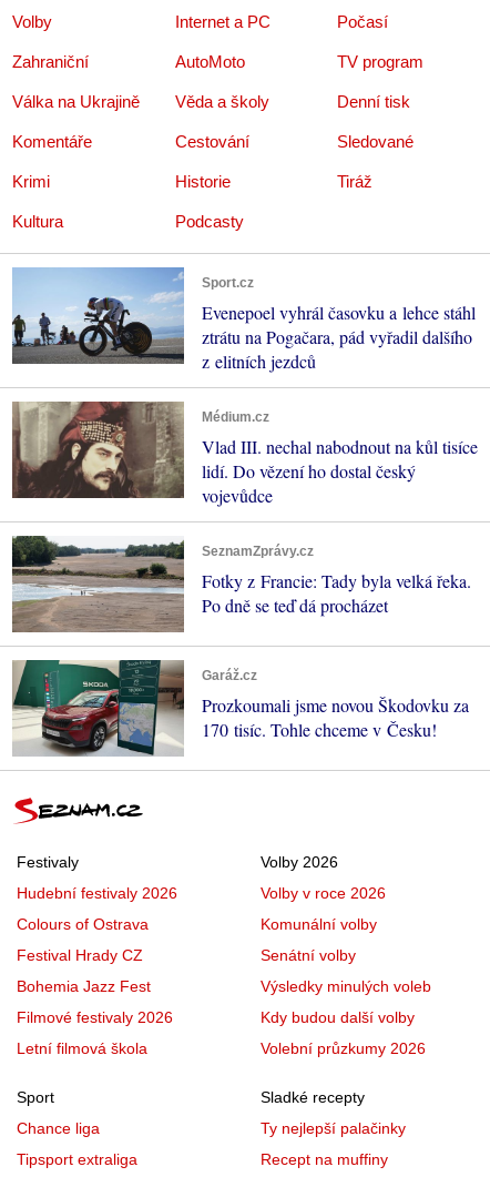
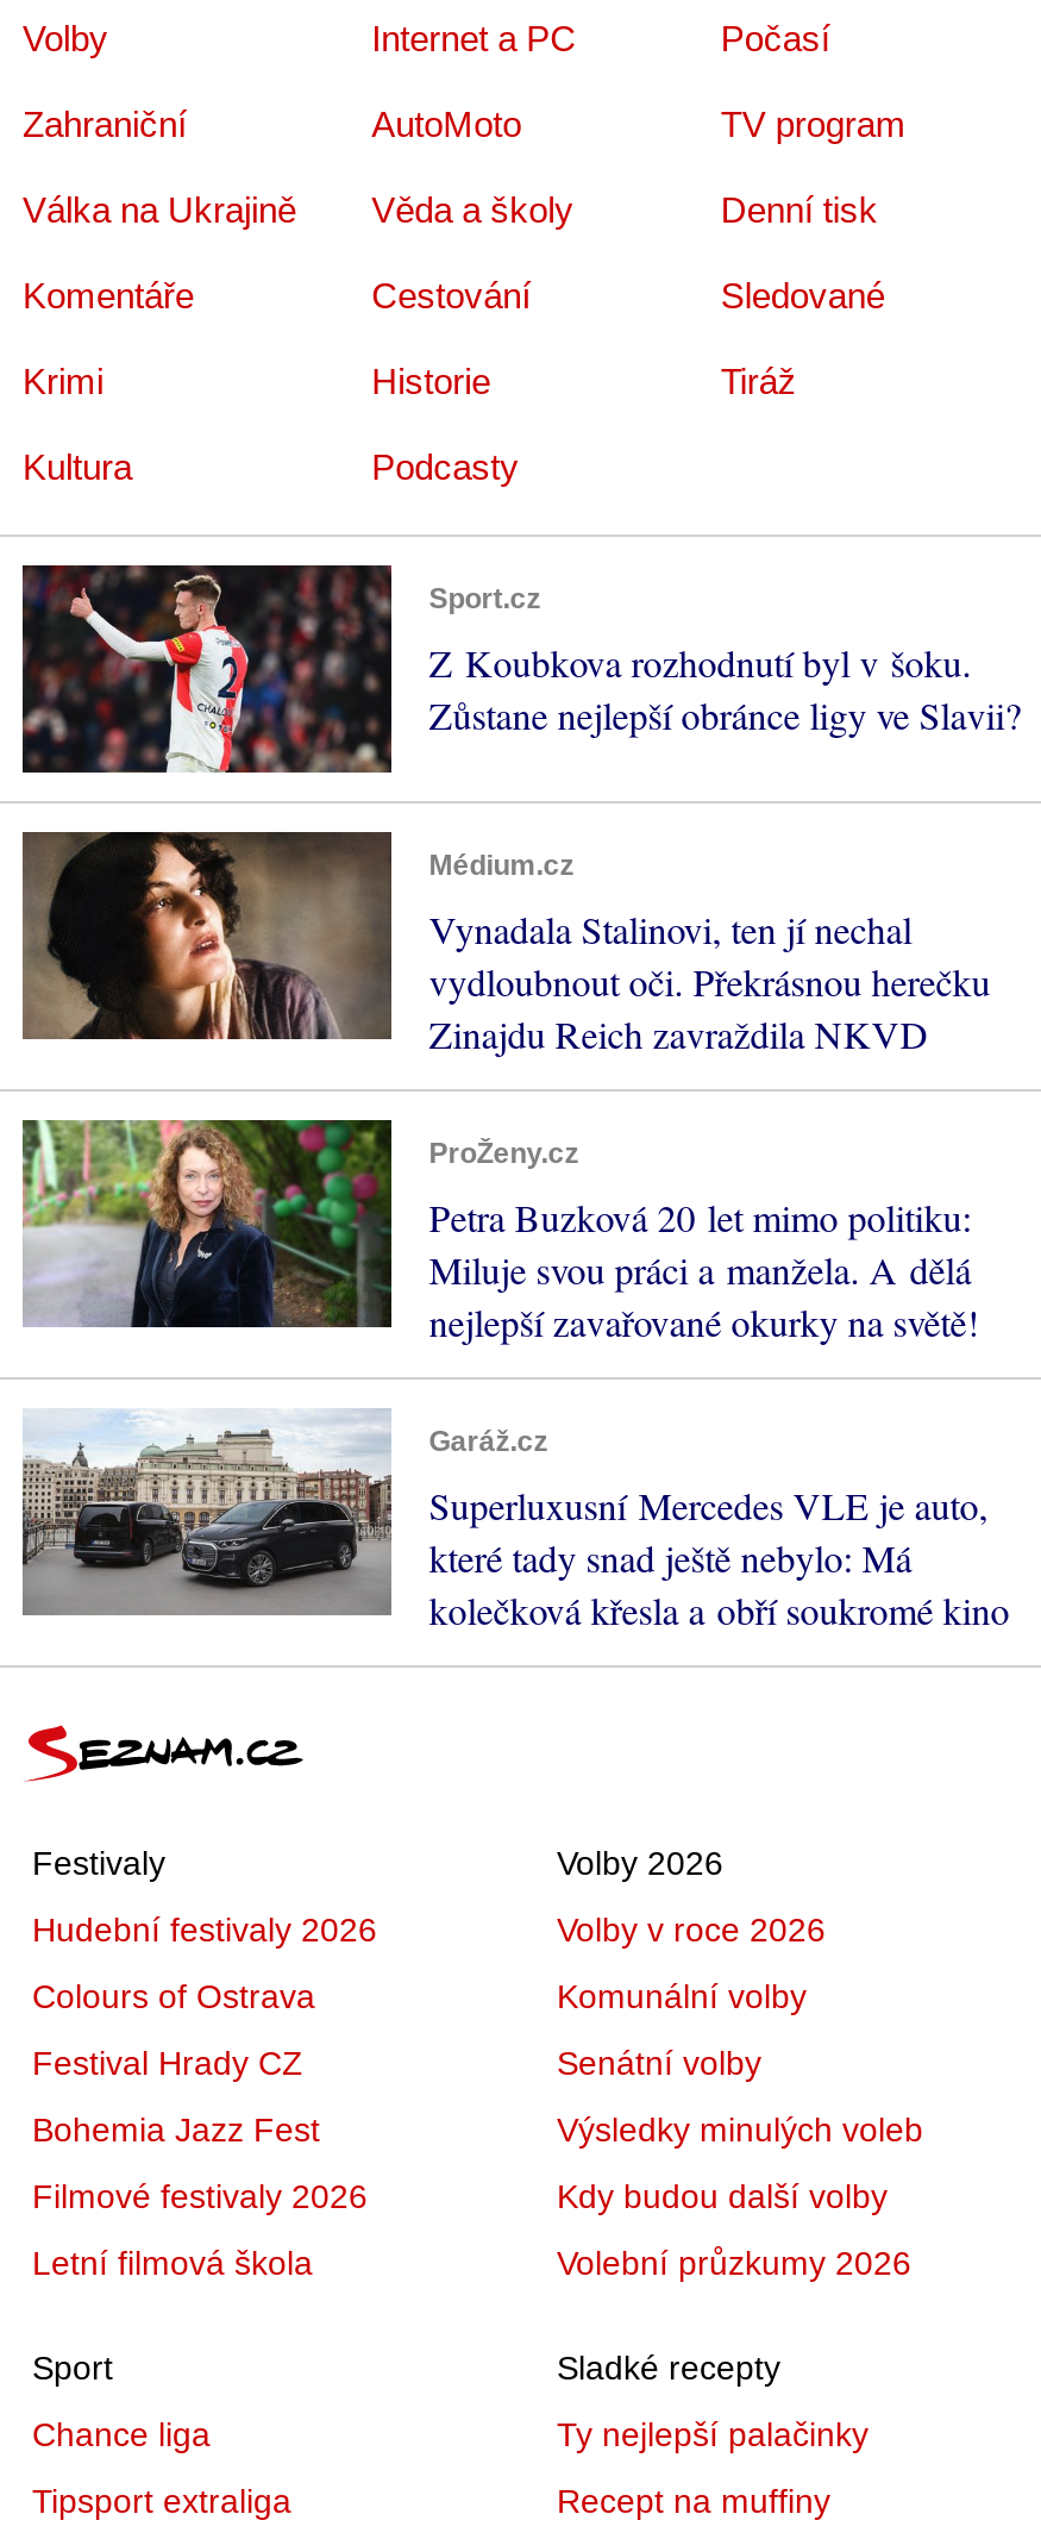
[11,266,475,372] [image] | Evenepoel vyhrál časovku a lehce stáhl | ztrátu na Pogačara, pád vyřadil dalšího | z elitních jezdců -> [20,562,1021,774] [image] | Z Koubkova rozhodnutí byl v šoku. | Zůstane nejlepší obránce ligy ve Slavii?
[12,400,477,507] [image] | Vlad III. nechal nabodnout na kůl tisíce | lidí. Do vězení ho dostal český | vojevůdce -> [23,831,990,1059] [image] | Vynadala Stalinovi, ten jí nechal | vydloubnout oči. Překrásnou herečku | Zinajdu Reich zavraždila NKVD
[12,535,471,632] [image] | SeznamZprávy.cz | Fotky z Francie: Tady byla velká řeka. | Po dně se teď dá procházet -> [20,1117,978,1347] [image] | ProŽeny.cz | Petra Buzková 20 let mimo politiku: | Miluje svou práci a manžela. A dělá | nejlepší zavařované okurky na světě!
[12,659,469,755] [image] | Prozkoumali jsme novou Škodovku za | 170 tisíc. Tohle chceme v Česku! -> [20,1409,1009,1635] [image] | Superluxusní Mercedes VLE je auto, | které tady snad ještě nebylo: Má | kolečková křesla a obří soukromé kino

